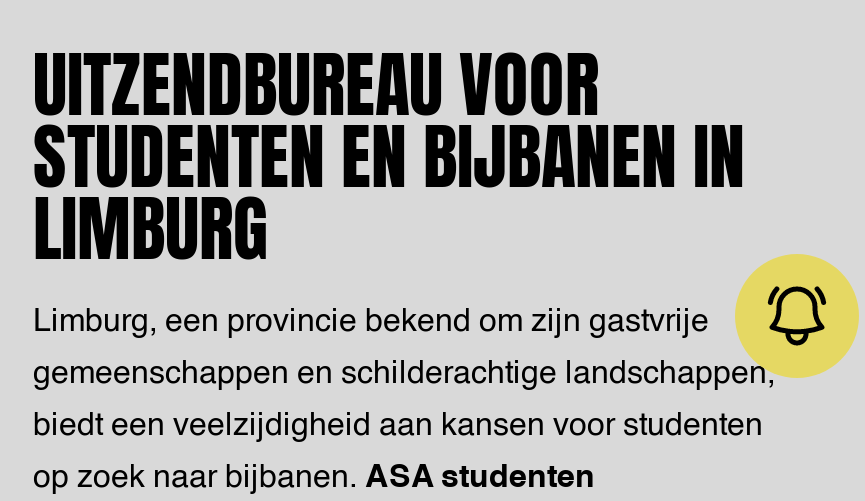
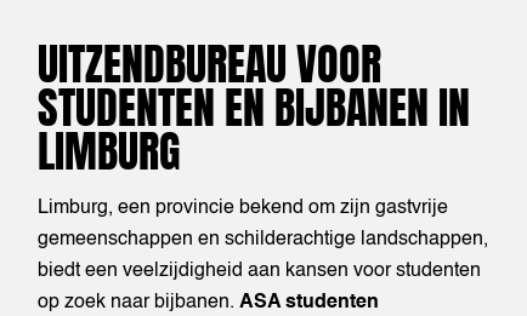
[731,249,859,383] [image] -> none

